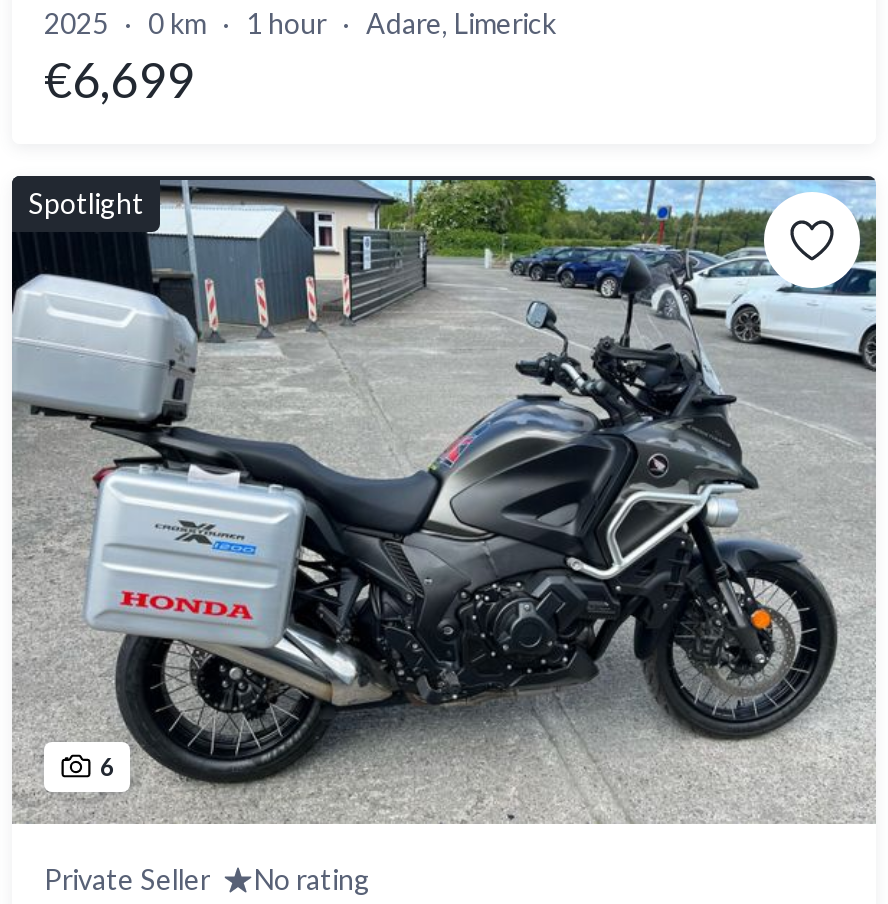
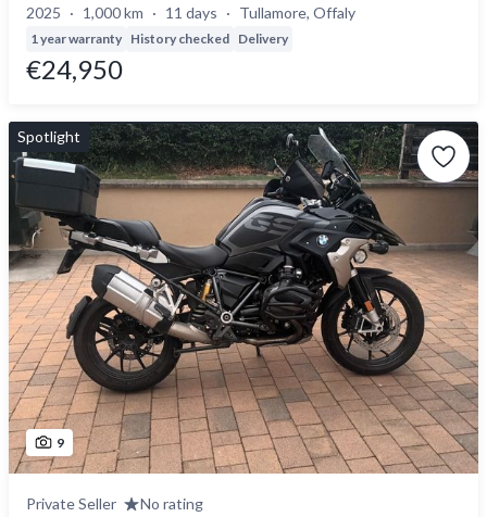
[44,6,556,108] 0 km | 1 hour | Adare, Limerick | €6,699 -> [26,3,355,85] 1,000 km | 11 days | Tullamore, Offaly | 1 year warranty History checked Delivery | €24,950
[12,178,876,824] [image] | 6 -> [8,123,479,474] [image] | 9

